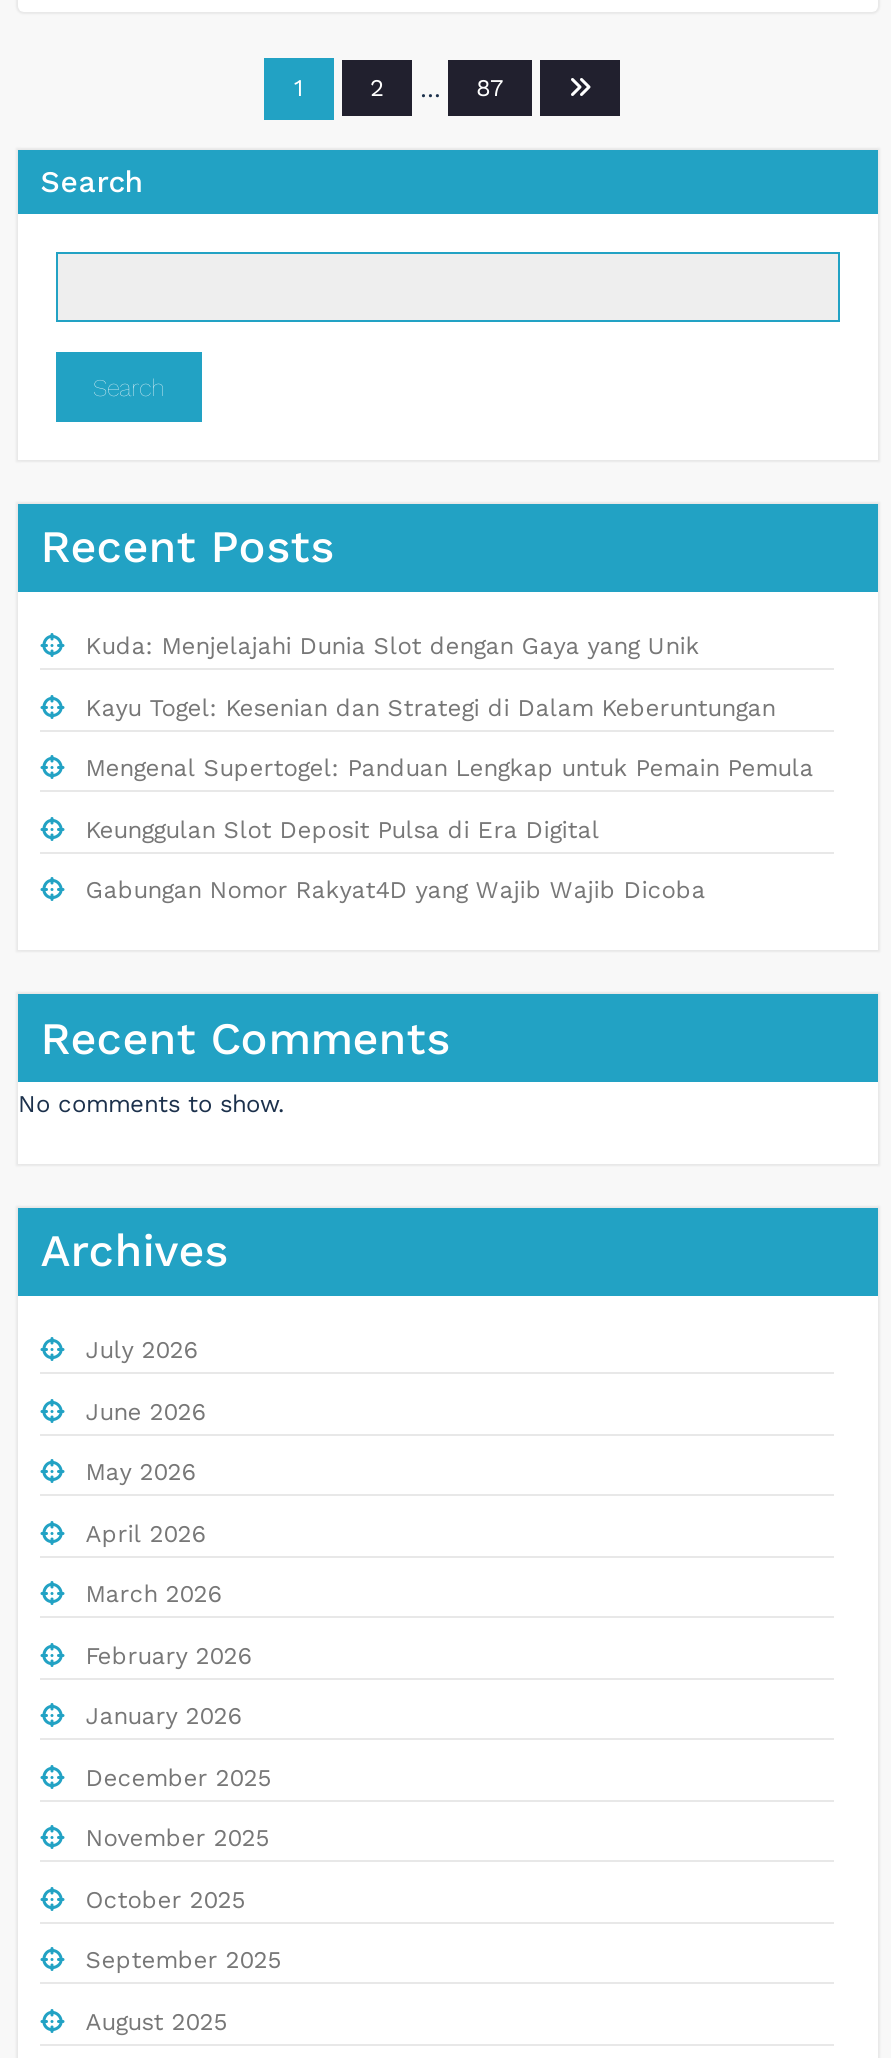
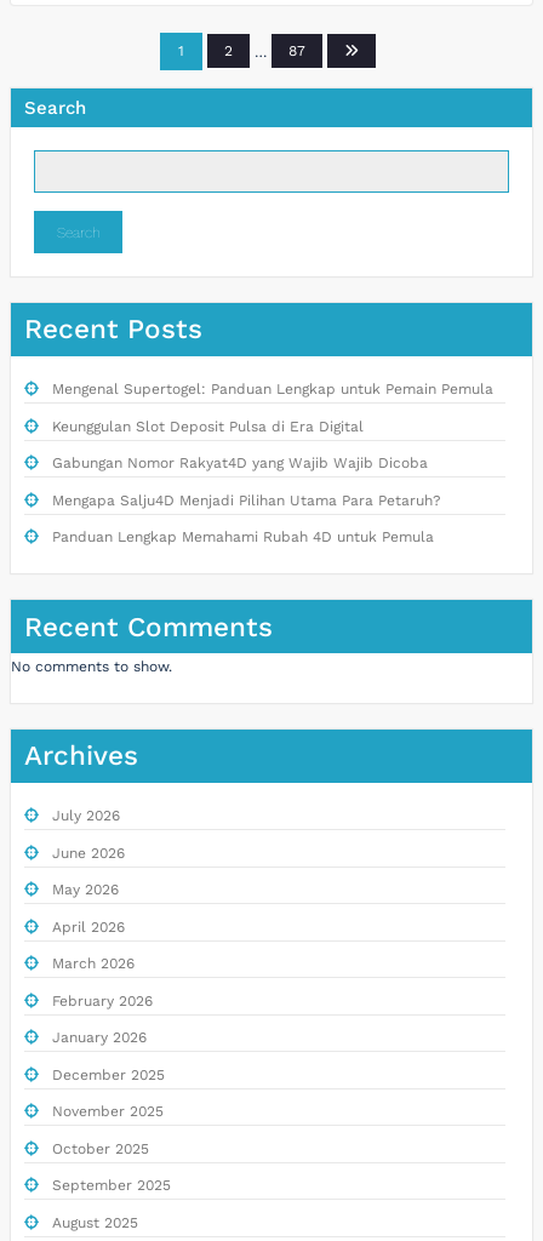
[86,632,776,721] Kuda: Menjelajahi Dunia Slot dengan Gaya yang Unik | Kayu Togel: Kesenian dan Strategi di Dalam Keberuntungan -> none
moved [86,754,814,904] -> [52,381,493,472]: Mengenal Supertogel: Panduan Lengkap untuk Pemain Pemula | Keunggulan Slot Deposit Pulsa di Era Digital | Gabungan Nomor Rakyat4D yang Wajib Wajib Dicoba
none -> [52,492,441,546] Mengapa Salju4D Menjadi Pilihan Utama Para Petaruh? | Panduan Lengkap Memahami Rubah 4D untuk Pemula

